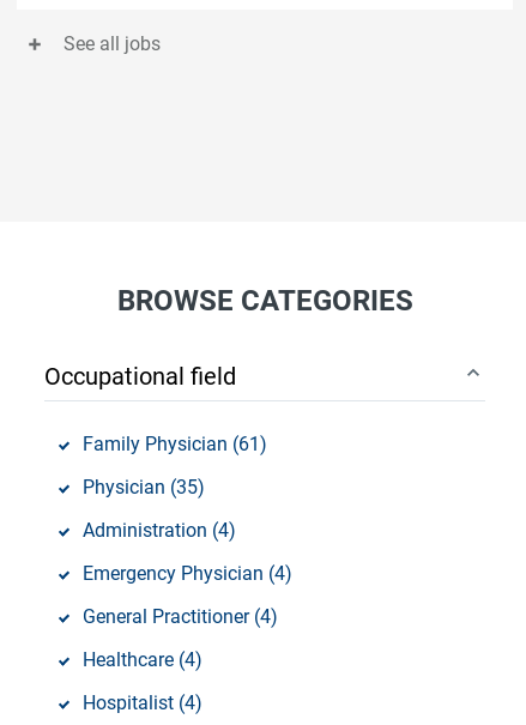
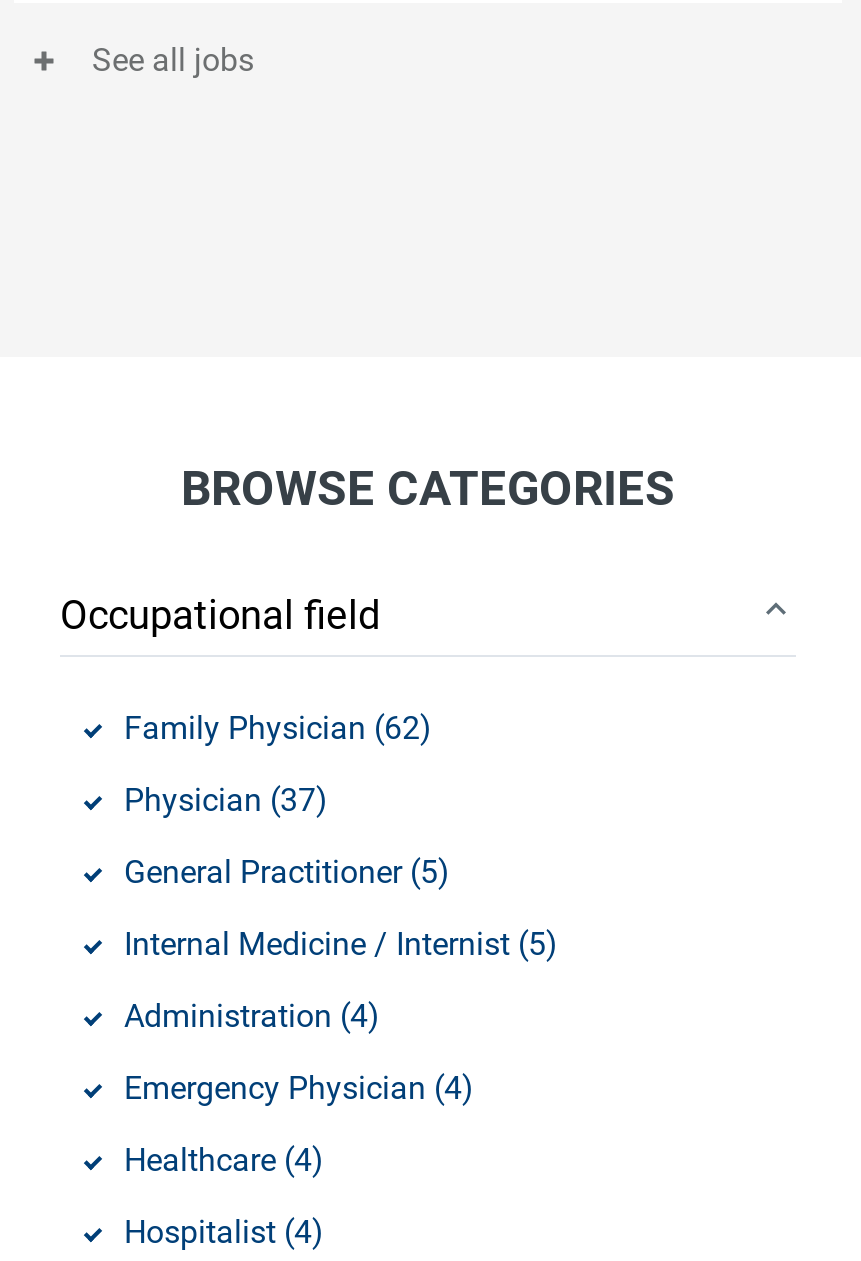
[83,433,267,499] Family Physician (61) | Physician (35) -> [124,709,558,963] Family Physician (62) | Physician (37) | General Practitioner (5) | Internal Medicine / Internist (5)
moved [83,519,292,585] -> [124,997,474,1107]: Administration (4) | Emergency Physician (4)
[83,605,278,628] General Practitioner (4) -> none

